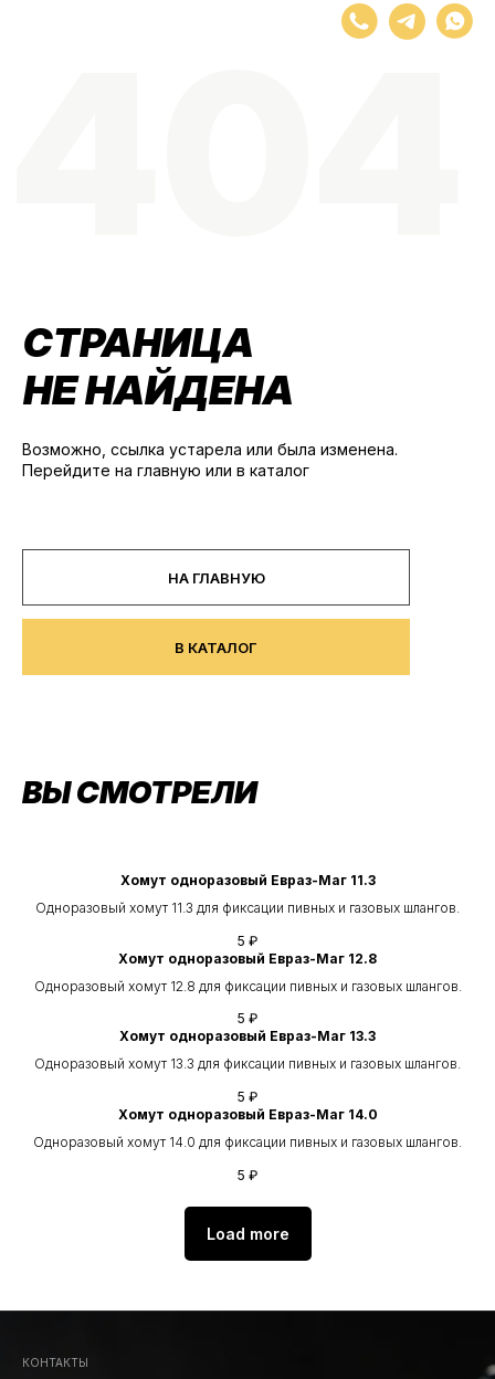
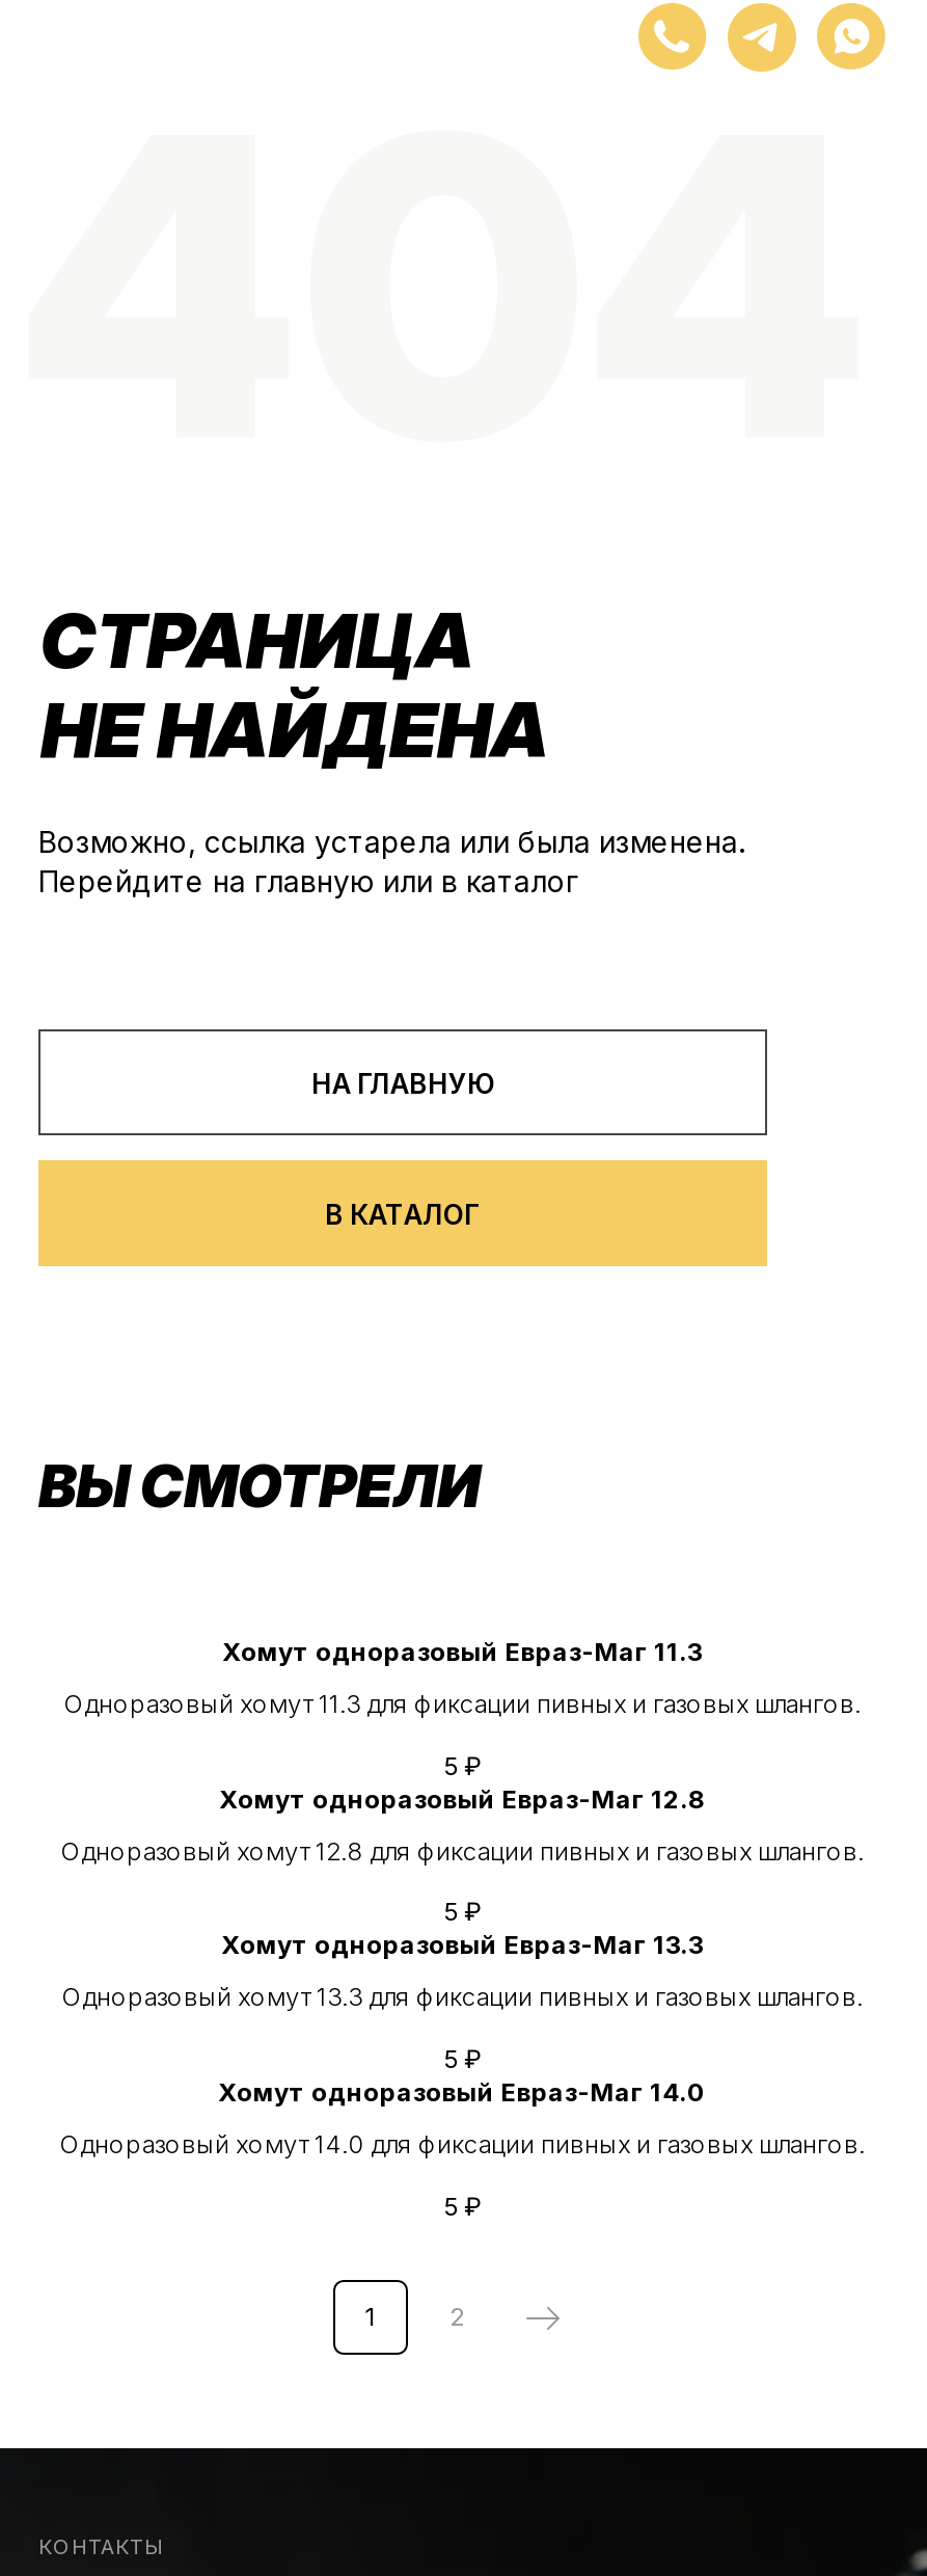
[206,1224,289,1243] Load more -> [364,2301,464,2332] 1 | 2

